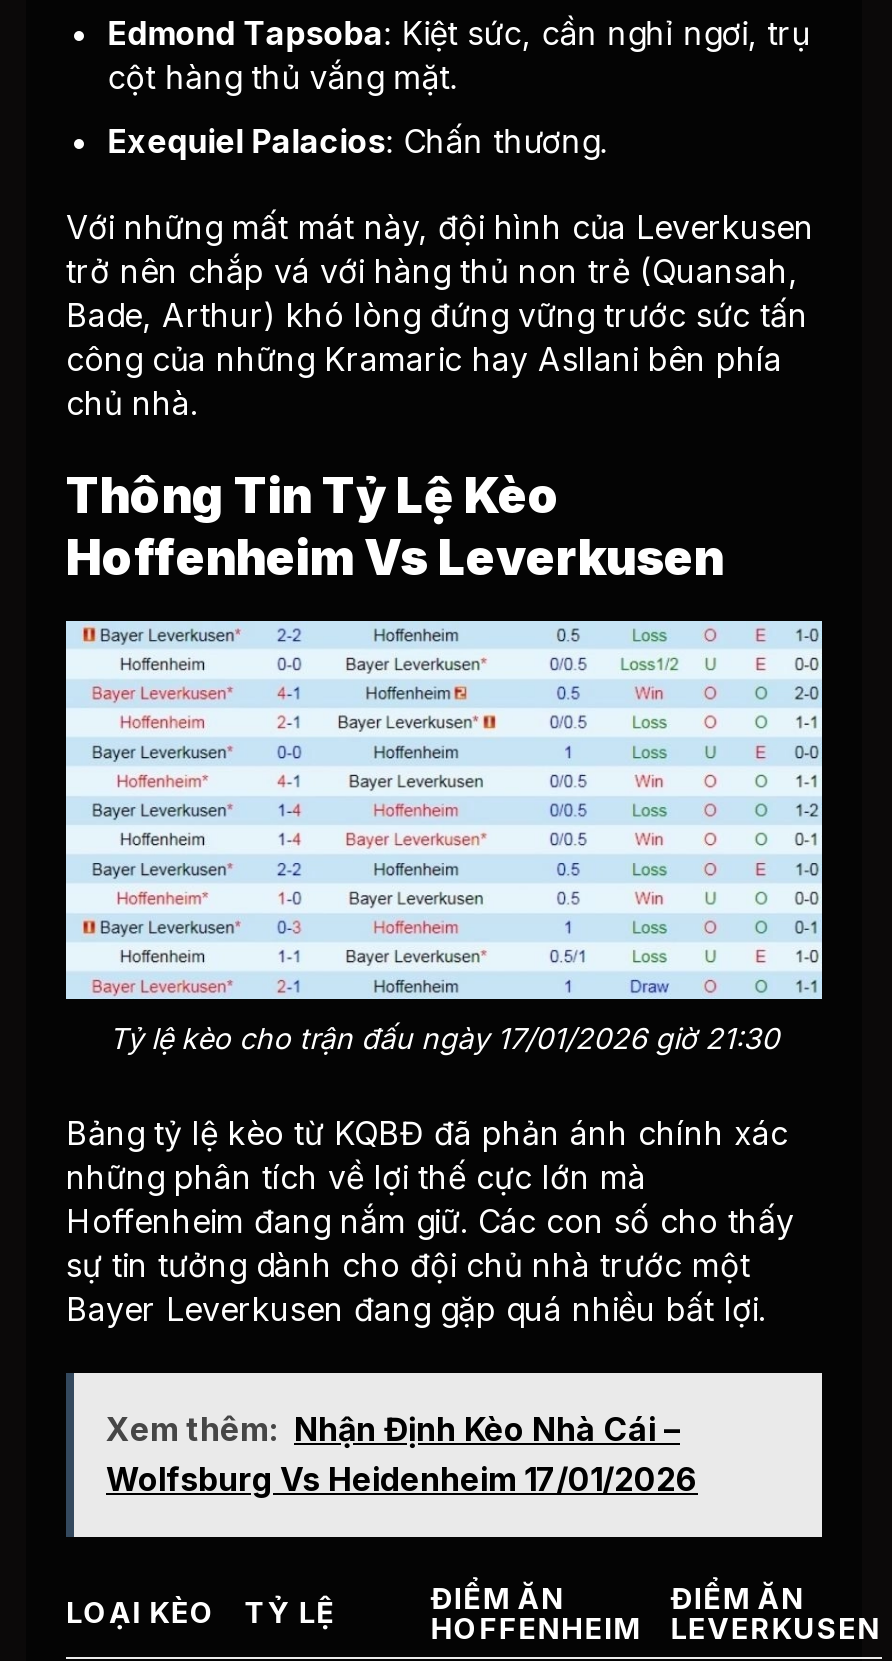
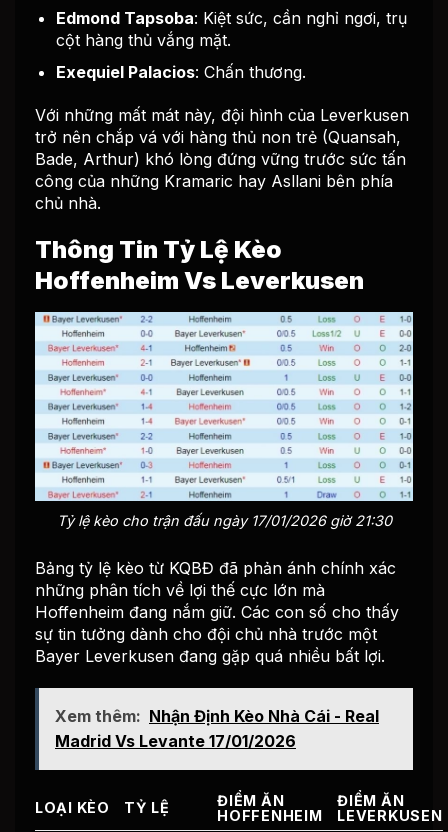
[106,1408,698,1498] Xem thêm: Nhận Định Kèo Nhà Cái – | Wolfsburg Vs Heidenheim 17/01/2026 -> [55,706,379,751] Xem thêm: Nhận Định Kèo Nhà Cái - Real | Madrid Vs Levante 17/01/2026

